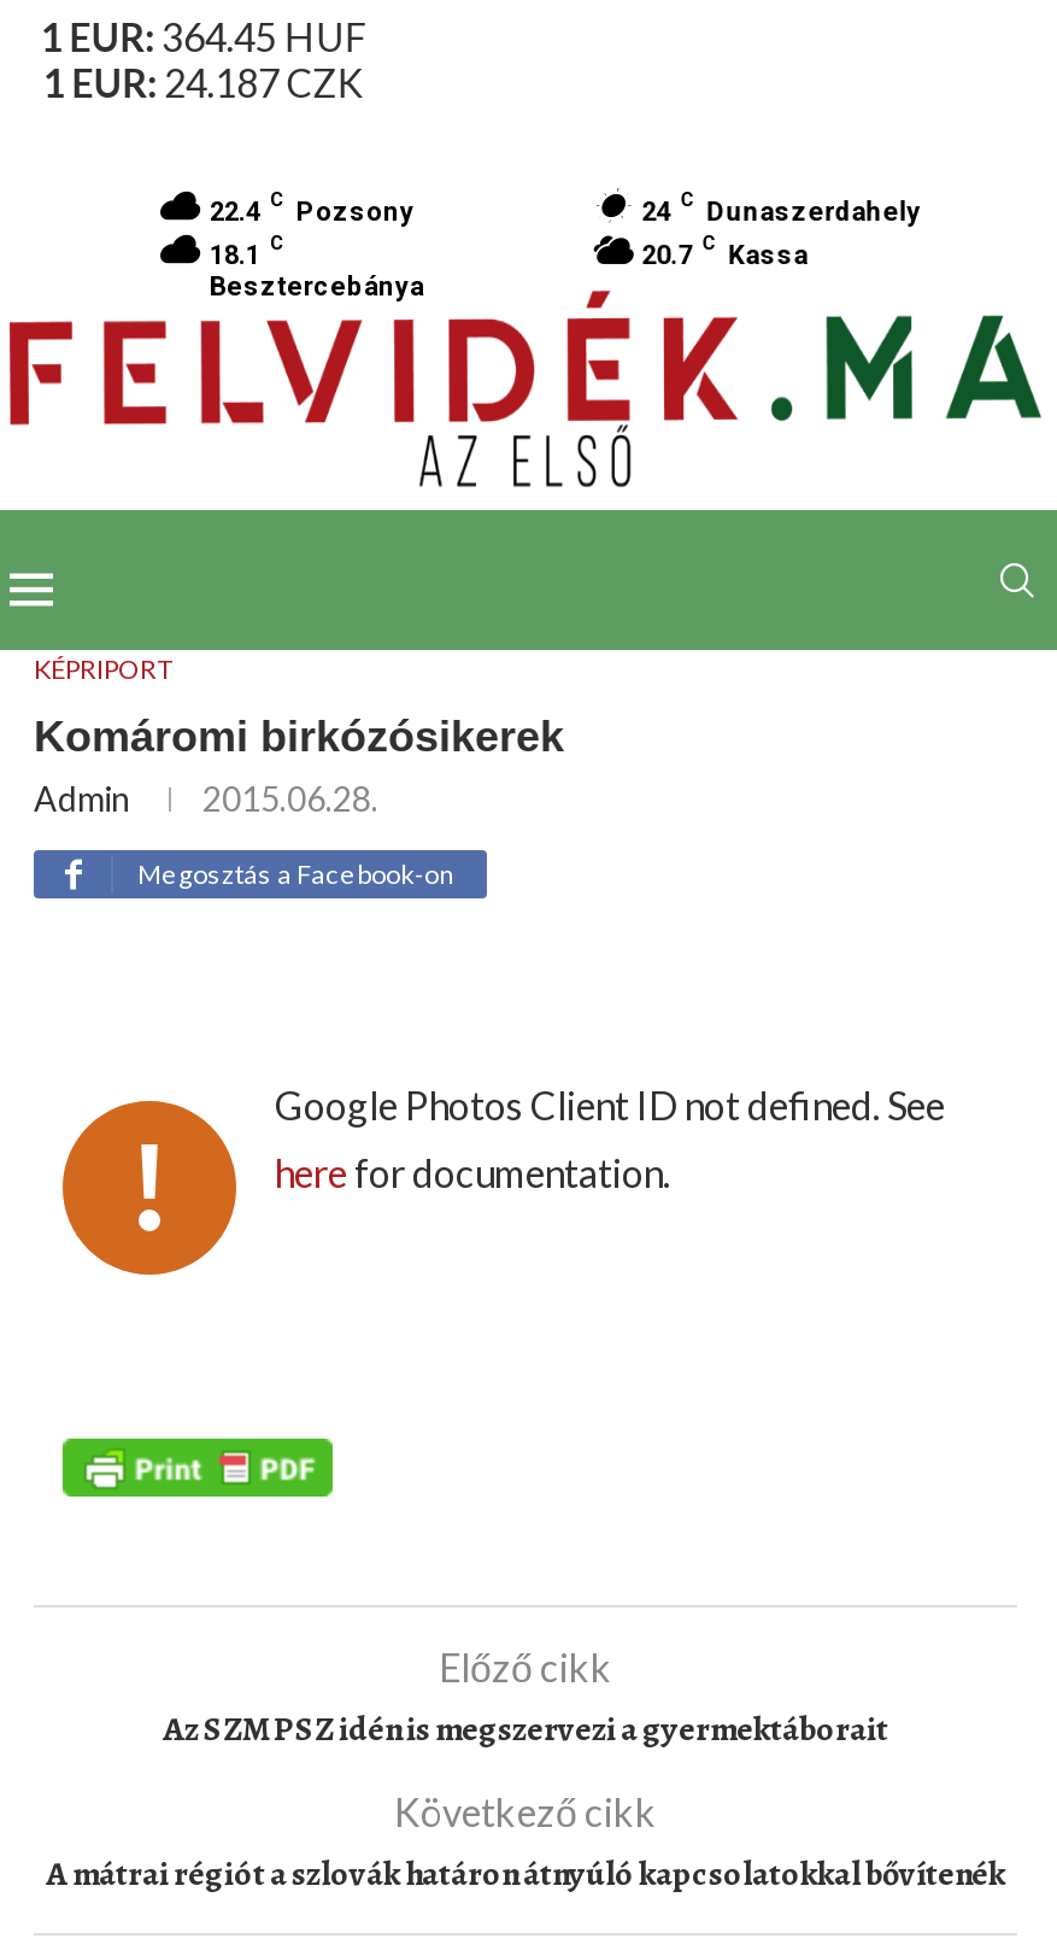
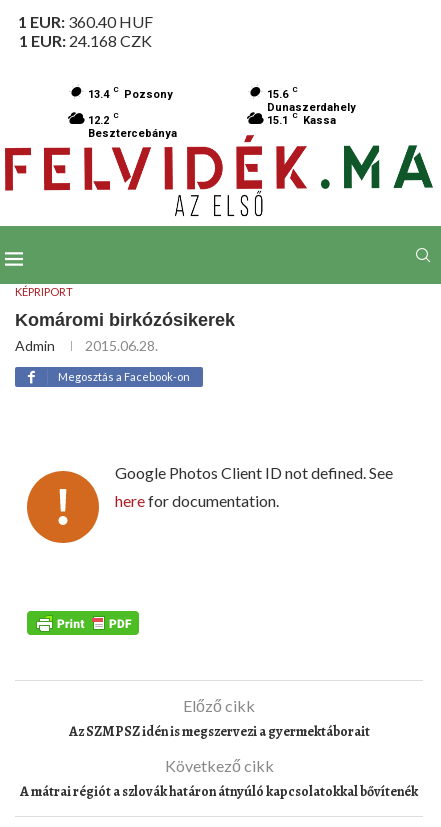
[40,13,366,105] 1 EUR: 364.45 HUF | 1 EUR: 24.187 CZK -> [18,12,153,50] 1 EUR: 360.40 HUF | 1 EUR: 24.168 CZK
[210,189,921,271] 22.4 C Pozsony | 24 C Dunaszerdahely | 18.1 C -> [88,85,356,127] 13.4 C Pozsony | 15.6 C | Dunaszerdahely | 12.2 C
[642,233,808,271] 20.7 C Kassa -> [267,111,336,127] 15.1 C Kassa

